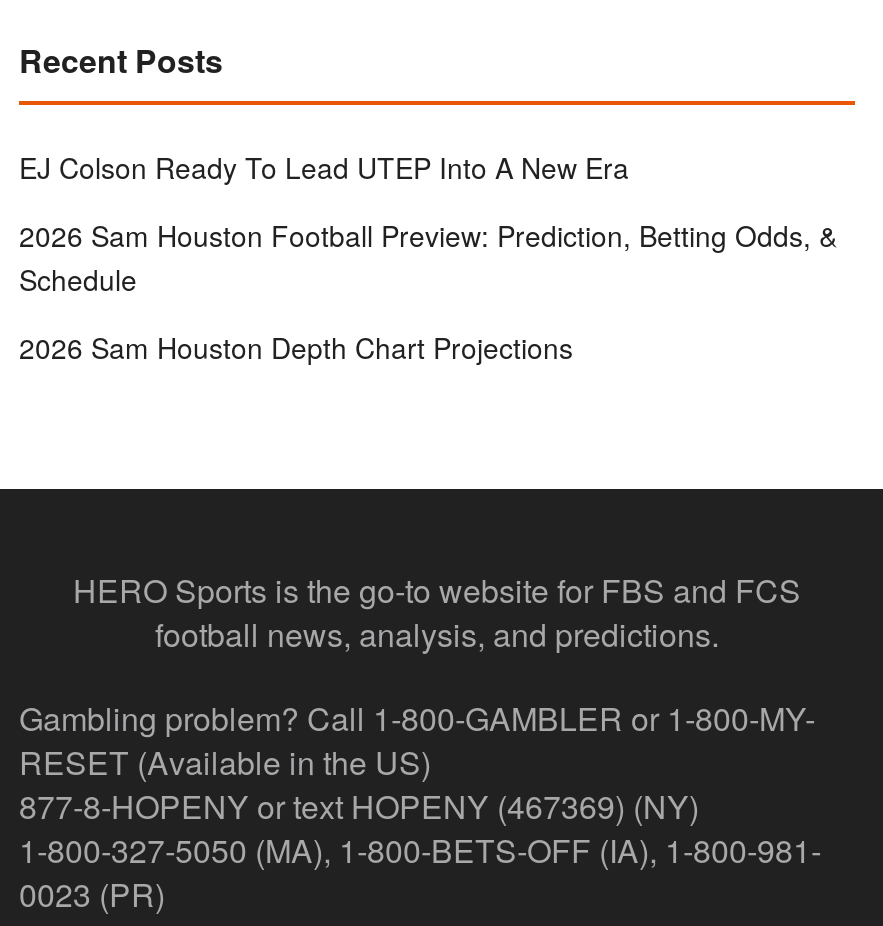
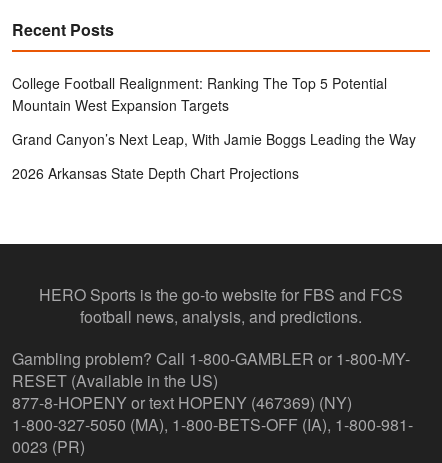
[19,147,629,187] EJ Colson Ready To Lead UTEP Into A New Era -> [12,73,387,115] College Football Realignment: Ranking The Top 5 Potential | Mountain West Expansion Targets
[19,215,837,299] 2026 Sam Houston Football Preview: Prediction, Betting Odds, & | Schedule -> [12,129,416,149] Grand Canyon’s Next Leap, With Jamie Boggs Leading the Way
[19,327,573,367] 2026 Sam Houston Depth Chart Projections -> [12,163,299,183] 2026 Arkansas State Depth Chart Projections

